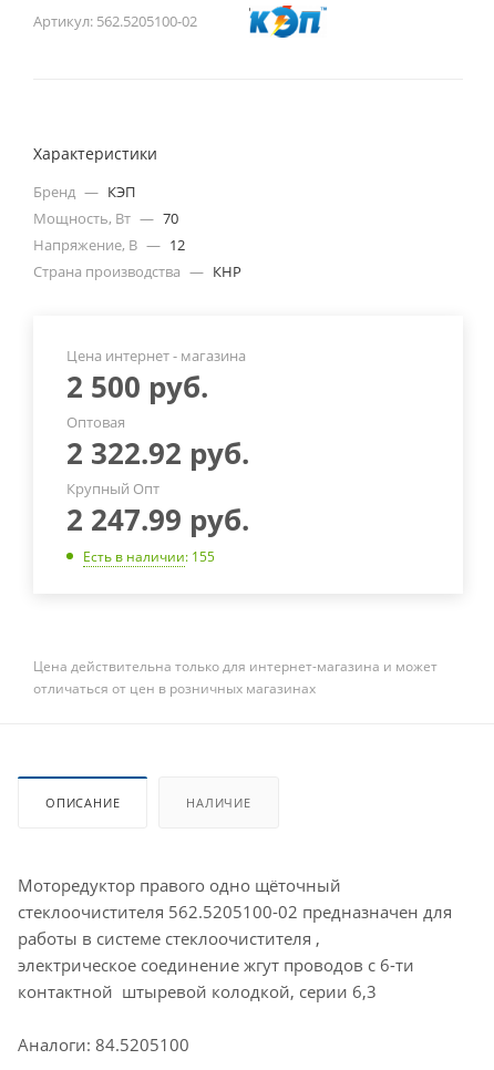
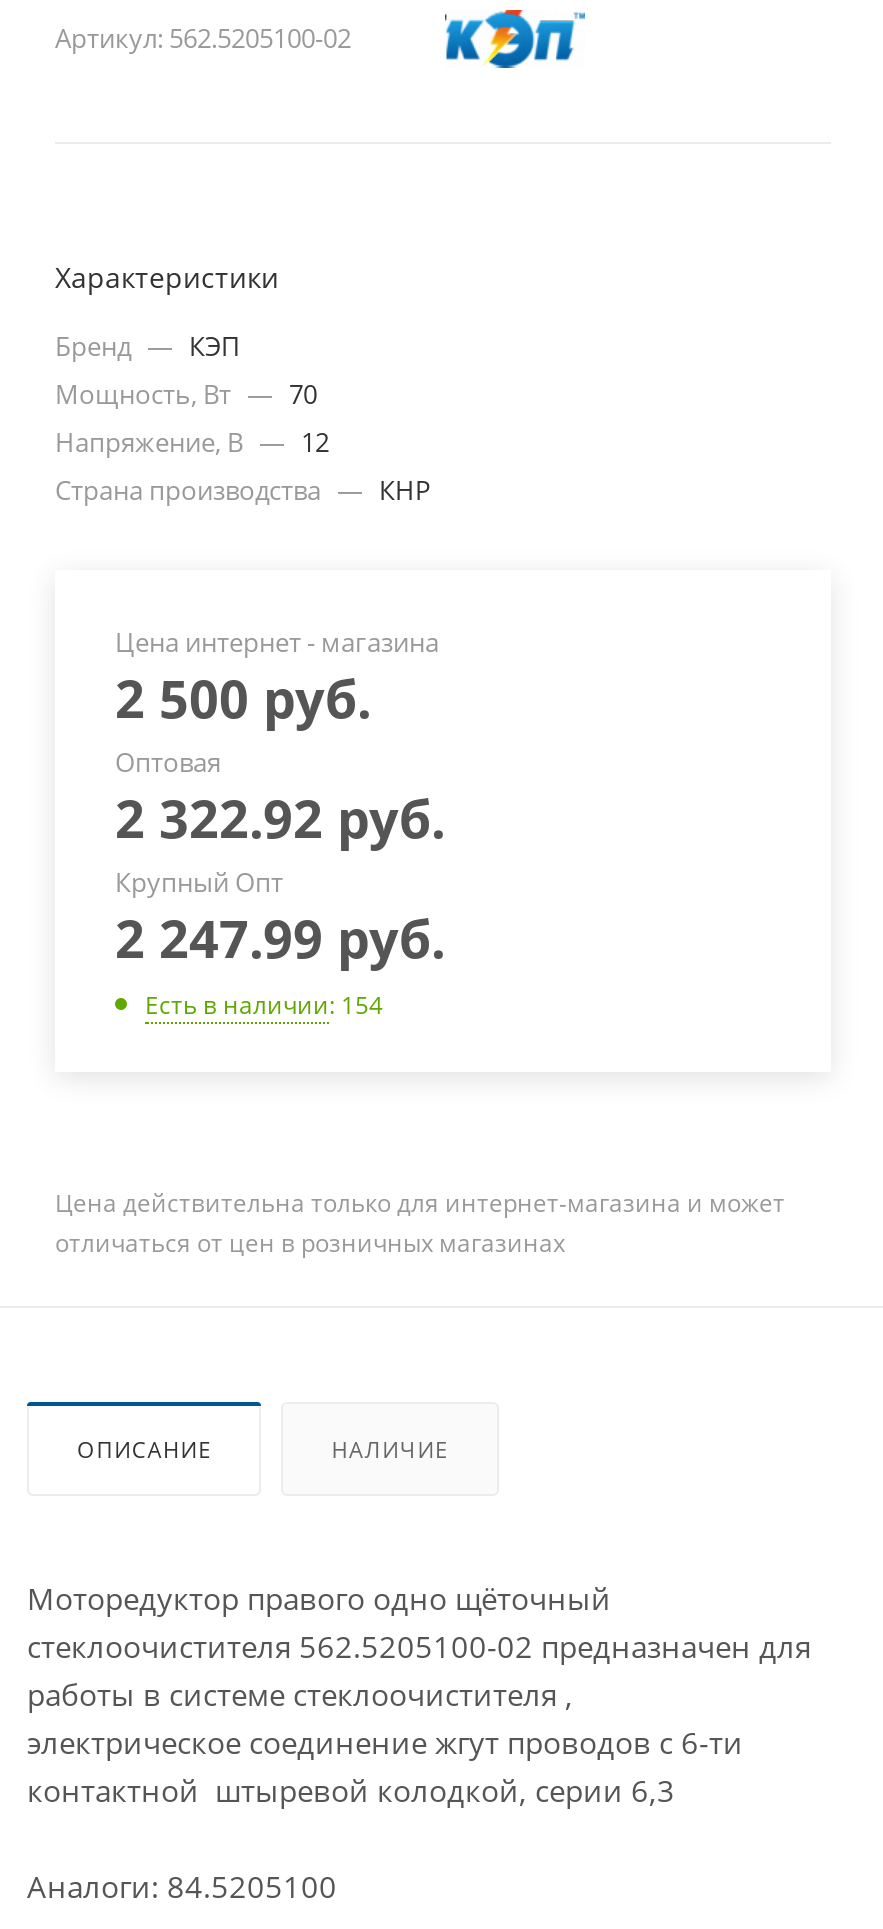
[83,548,215,566] Есть в наличии: 155 -> [145,989,383,1023] Есть в наличии: 154

